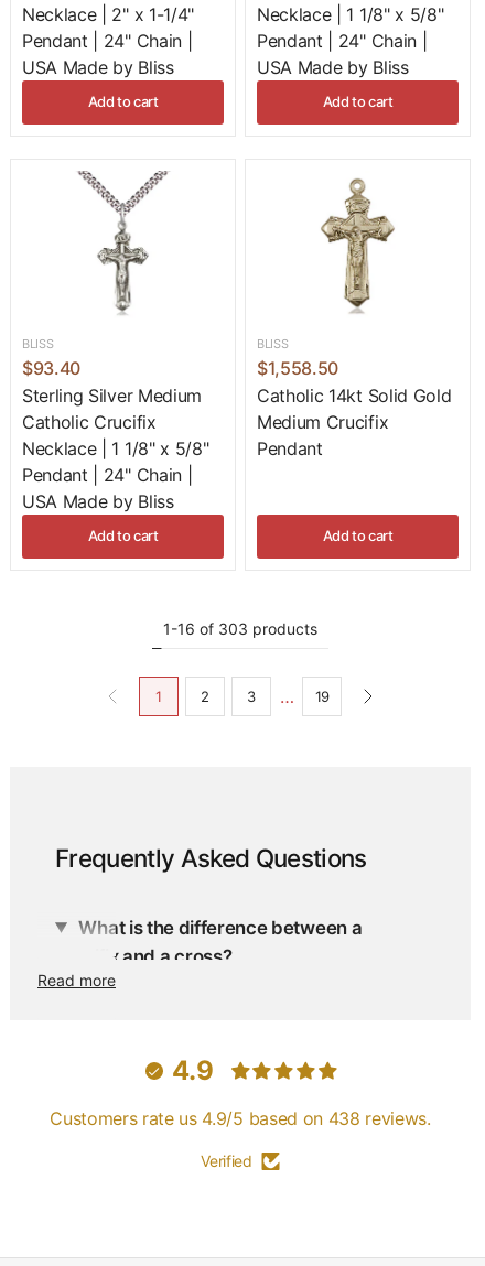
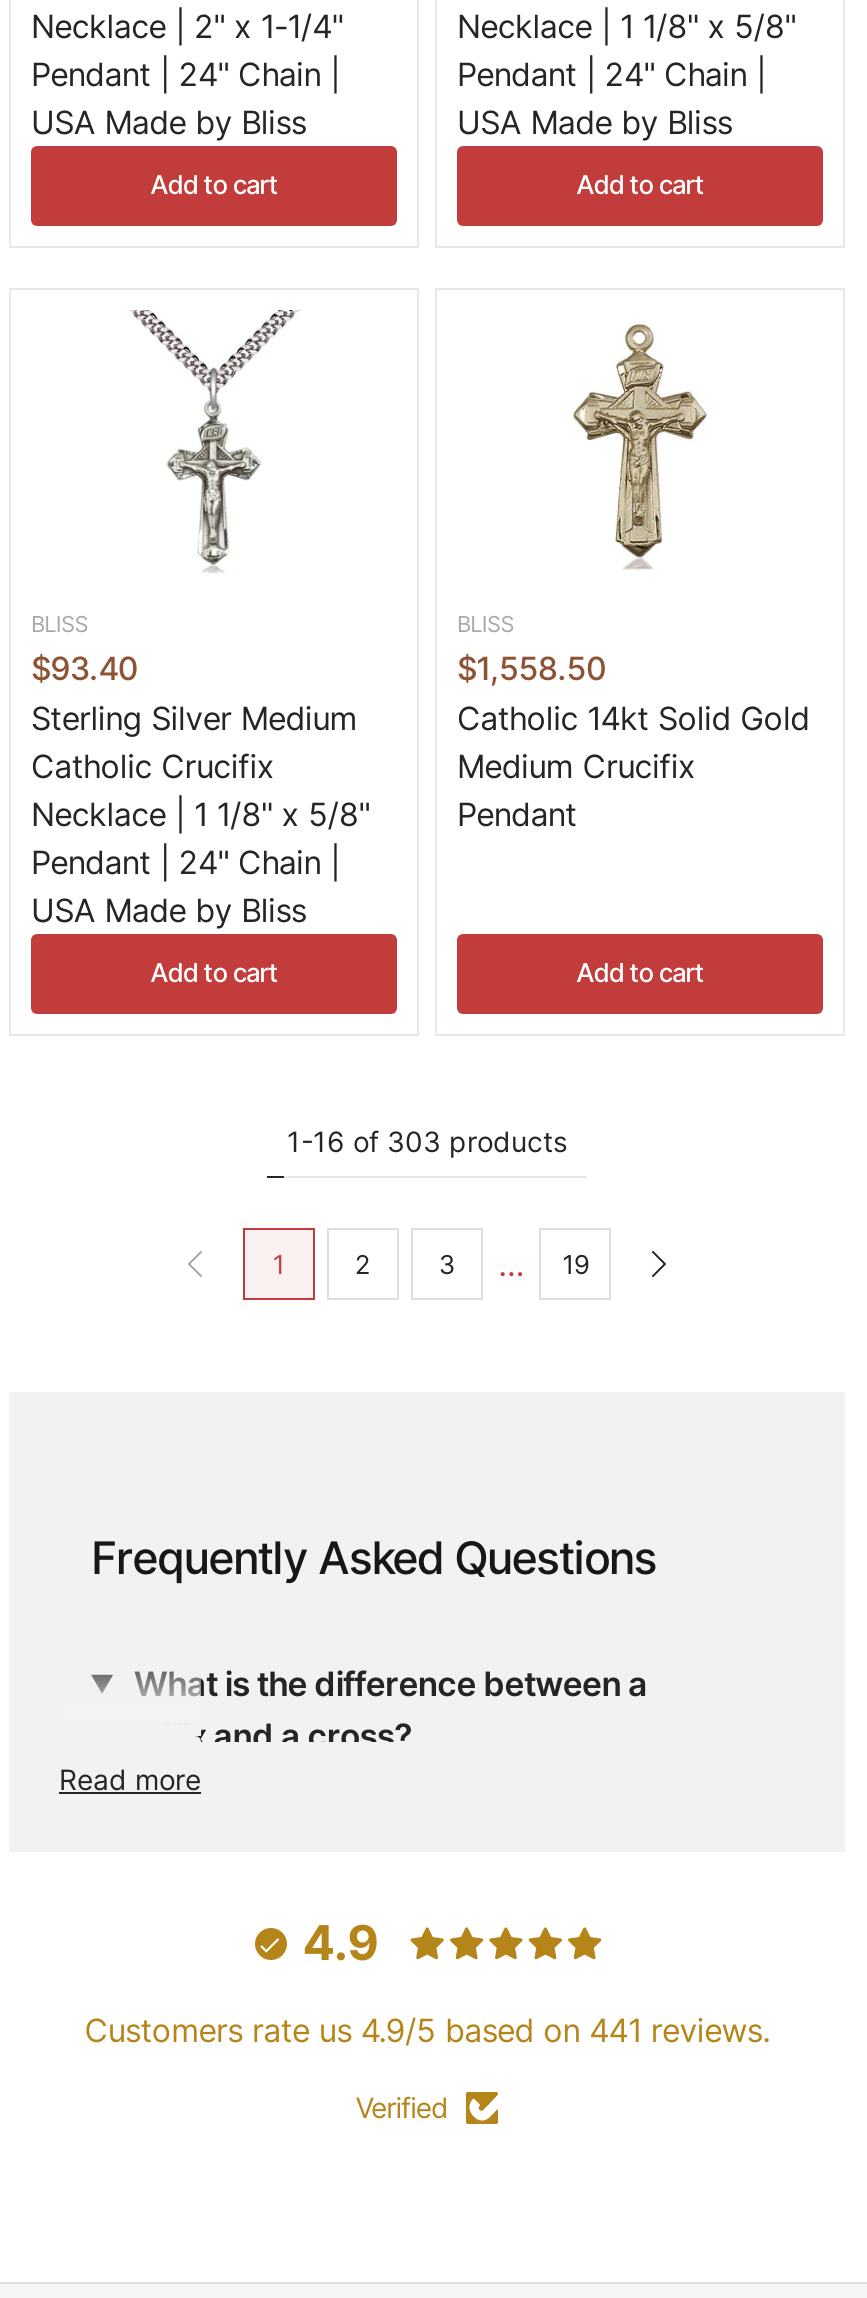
[50,1107,431,1129] Customers rate us 4.9/5 based on 438 reviews. -> [84,2009,770,2049] Customers rate us 4.9/5 based on 441 reviews.

